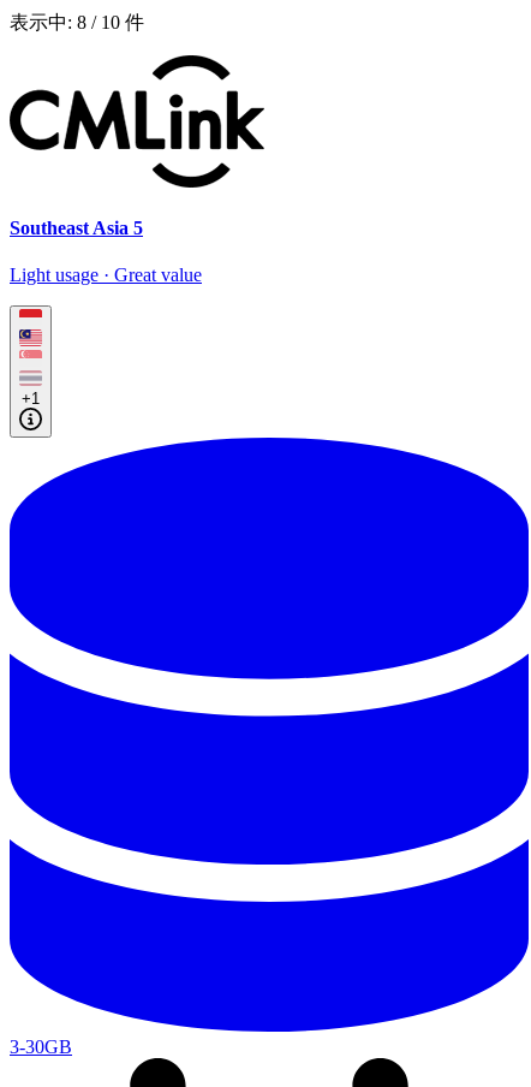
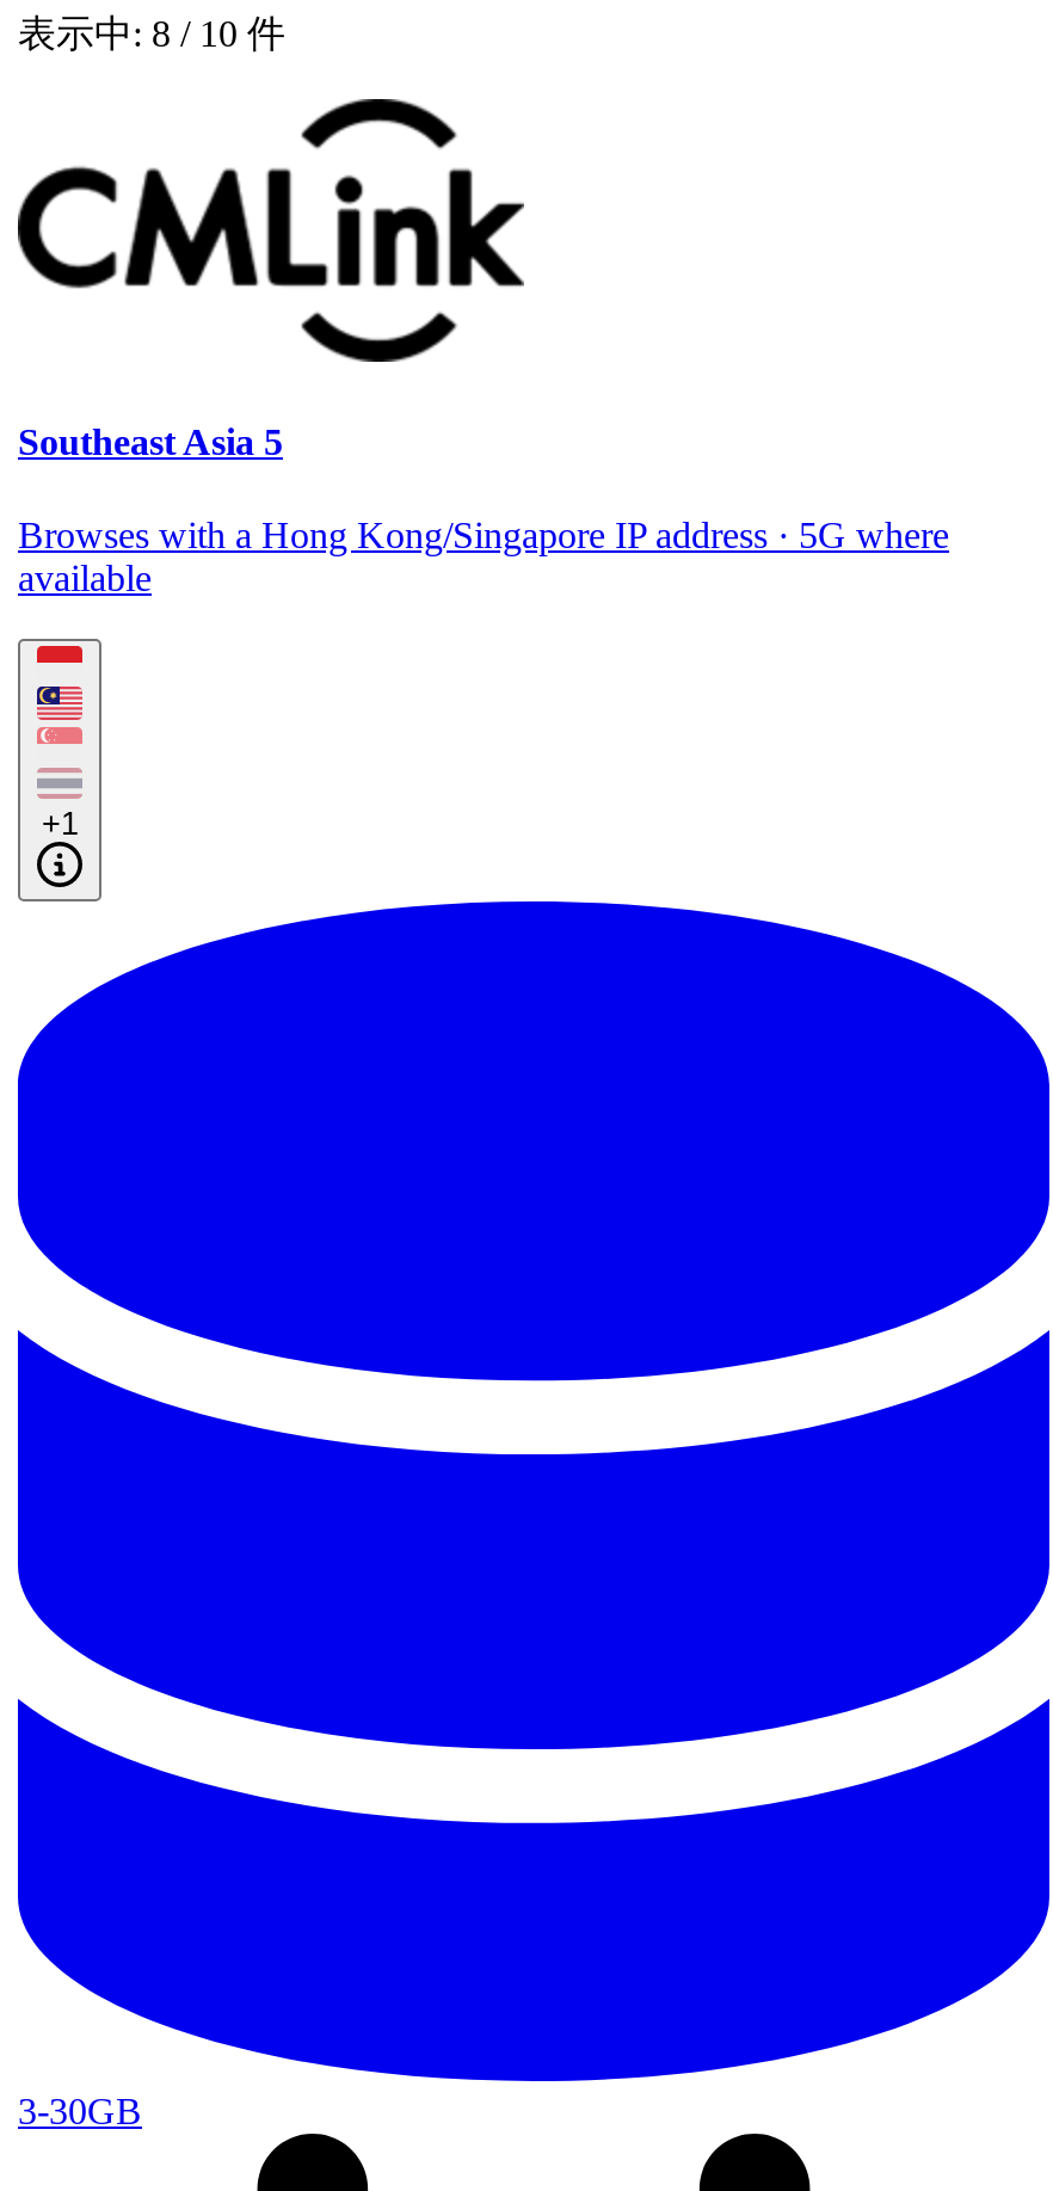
[10,265,202,285] Light usage · Great value -> [18,516,949,599] Browses with a Hong Kong/Singapore IP address · 5G where | available

